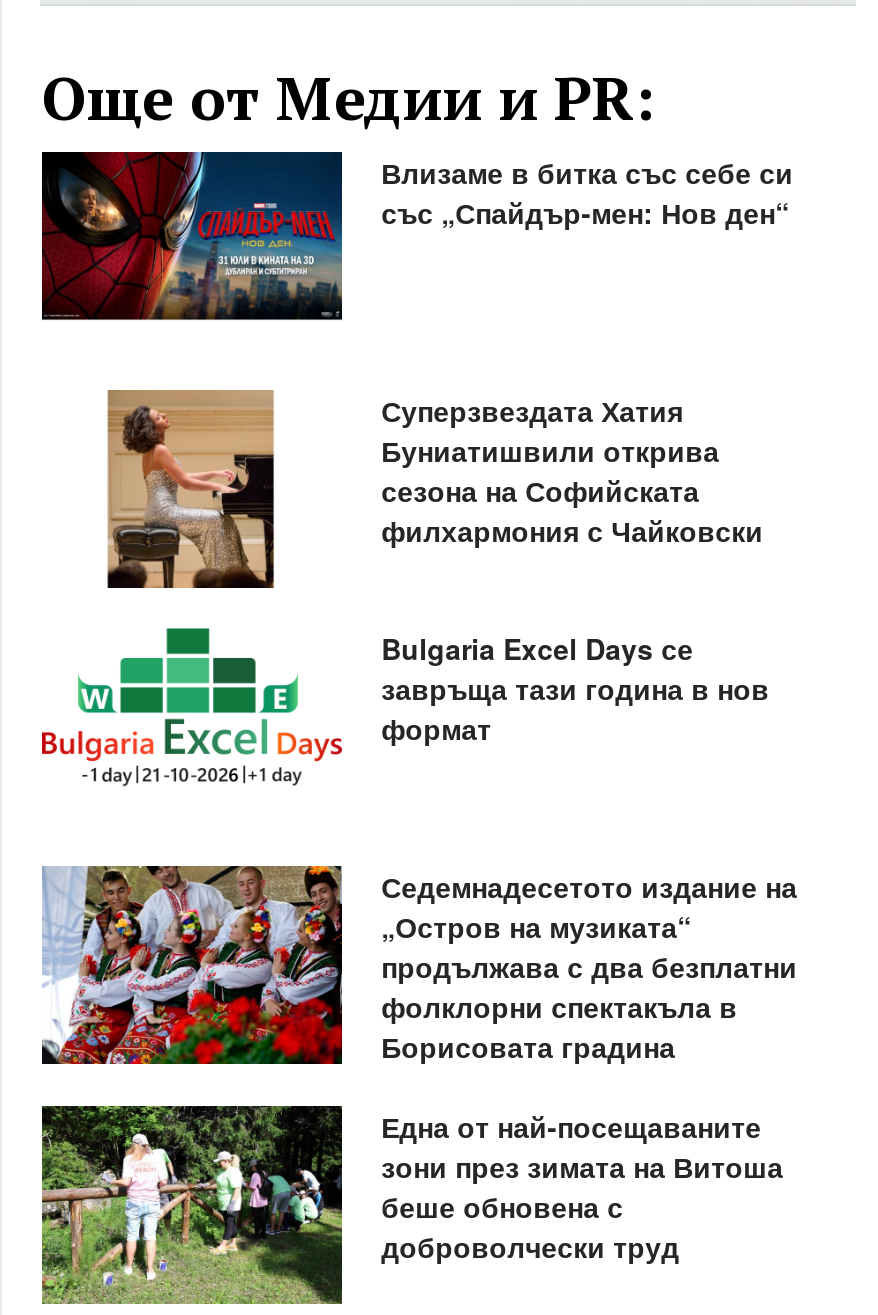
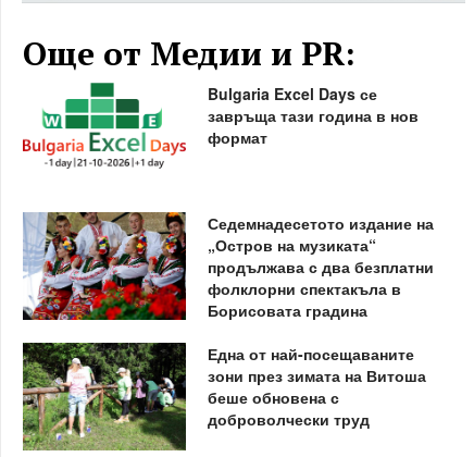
[40,150,793,322] [image] | Влизаме в битка със себе си | със „Спайдър-мен: Нов ден“ -> none
[106,390,276,590] [image] -> none
[381,390,763,550] Суперзвездата Хатия | Буниатишвили открива | сезона на Софийската | филхармония с Чайковски -> none

